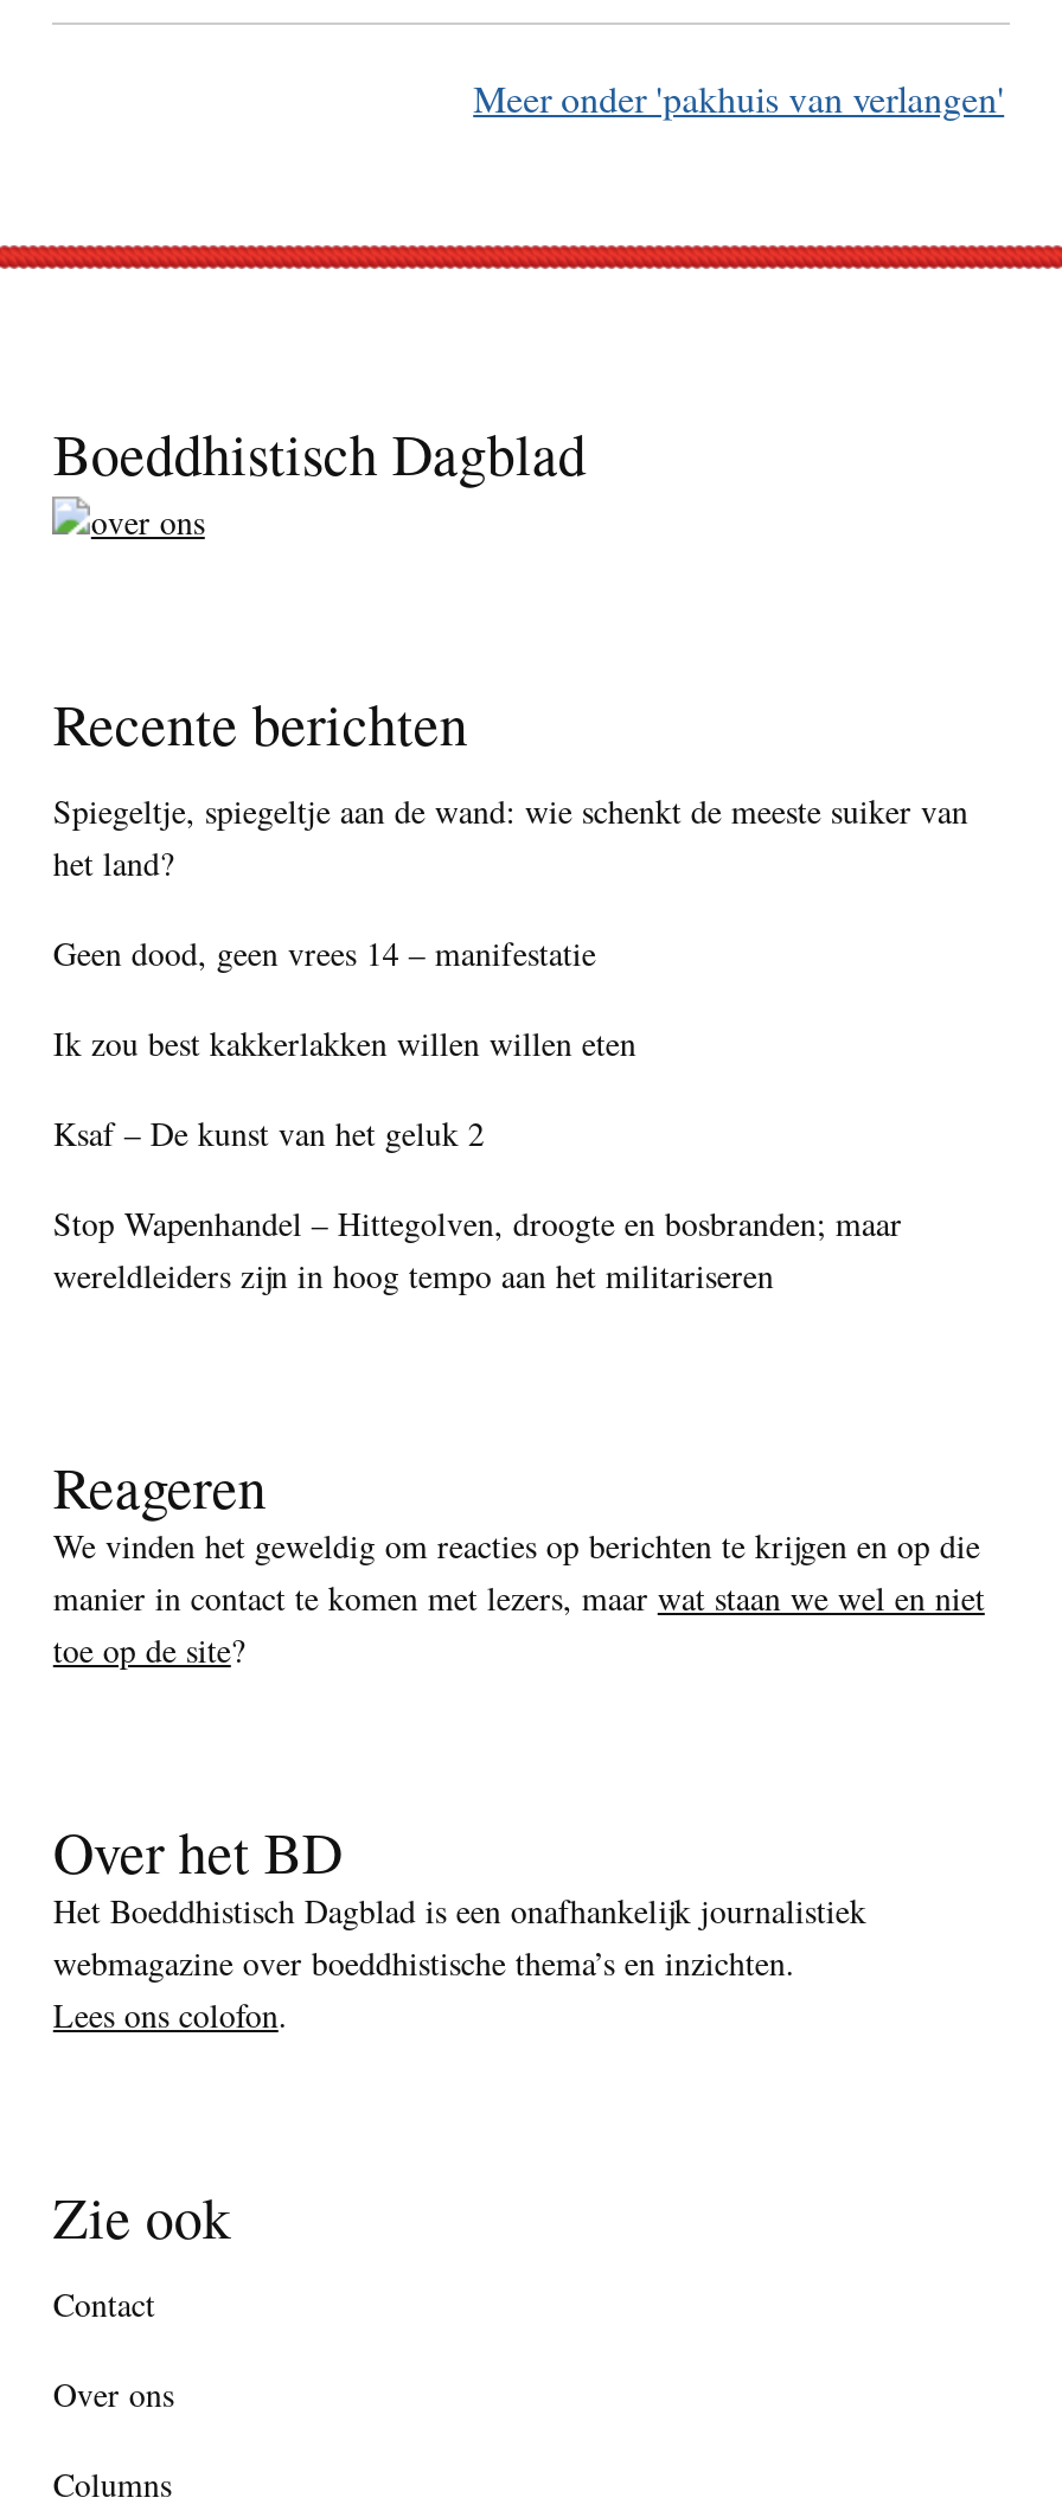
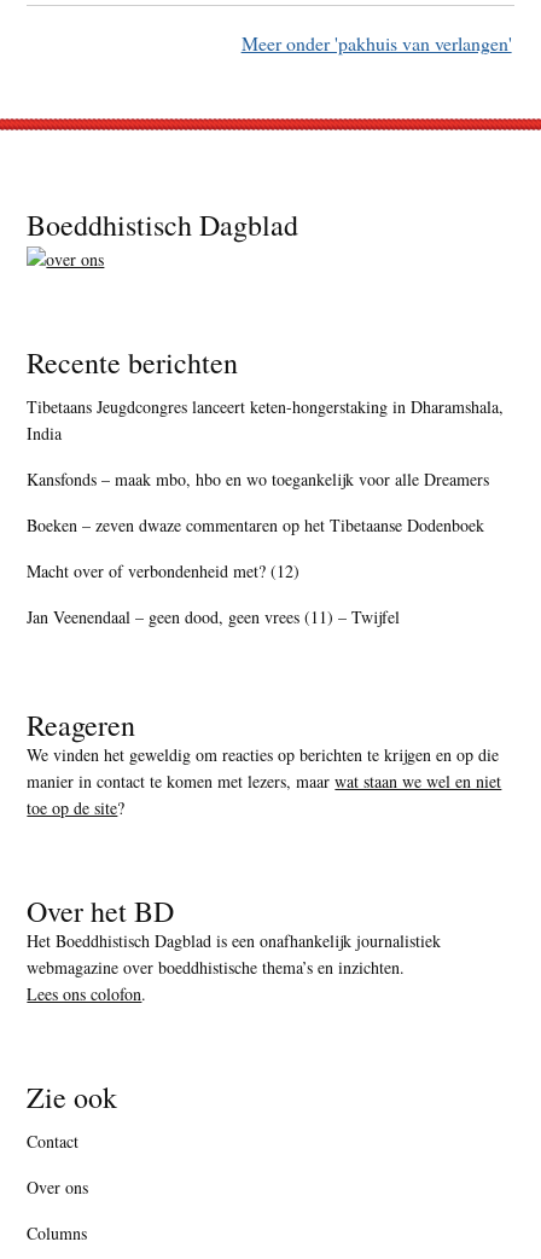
[53,787,968,885] Spiegeltje, spiegeltje aan de wand: wie schenkt de meeste suiker van | het land? -> [27,395,504,444] Tibetaans Jeugdcongres lanceert keten-hongerstaking in Dharamshala, | India
[53,930,596,975] Geen dood, geen vrees 14 – manifestatie -> [27,467,490,490] Kansfonds – maak mbo, hbo en wo toegankelijk voor alle Dreamers
[53,1020,636,1065] Ik zou best kakkerlakken willen willen eten -> [27,513,485,536] Boeken – zeven dwaze commentaren op het Tibetaanse Dodenboek
[53,1110,485,1155] Ksaf – De kunst van het geluk 2 -> [27,559,300,582] Macht over of verbondenheid met? (12)
[53,1200,902,1297] Stop Wapenhandel – Hittegolven, droogte en bosbranden; maar | wereldleiders zijn in hoog tempo aan het militariseren -> [27,605,400,628] Jan Veenendaal – geen dood, geen vrees (11) – Twijfel

